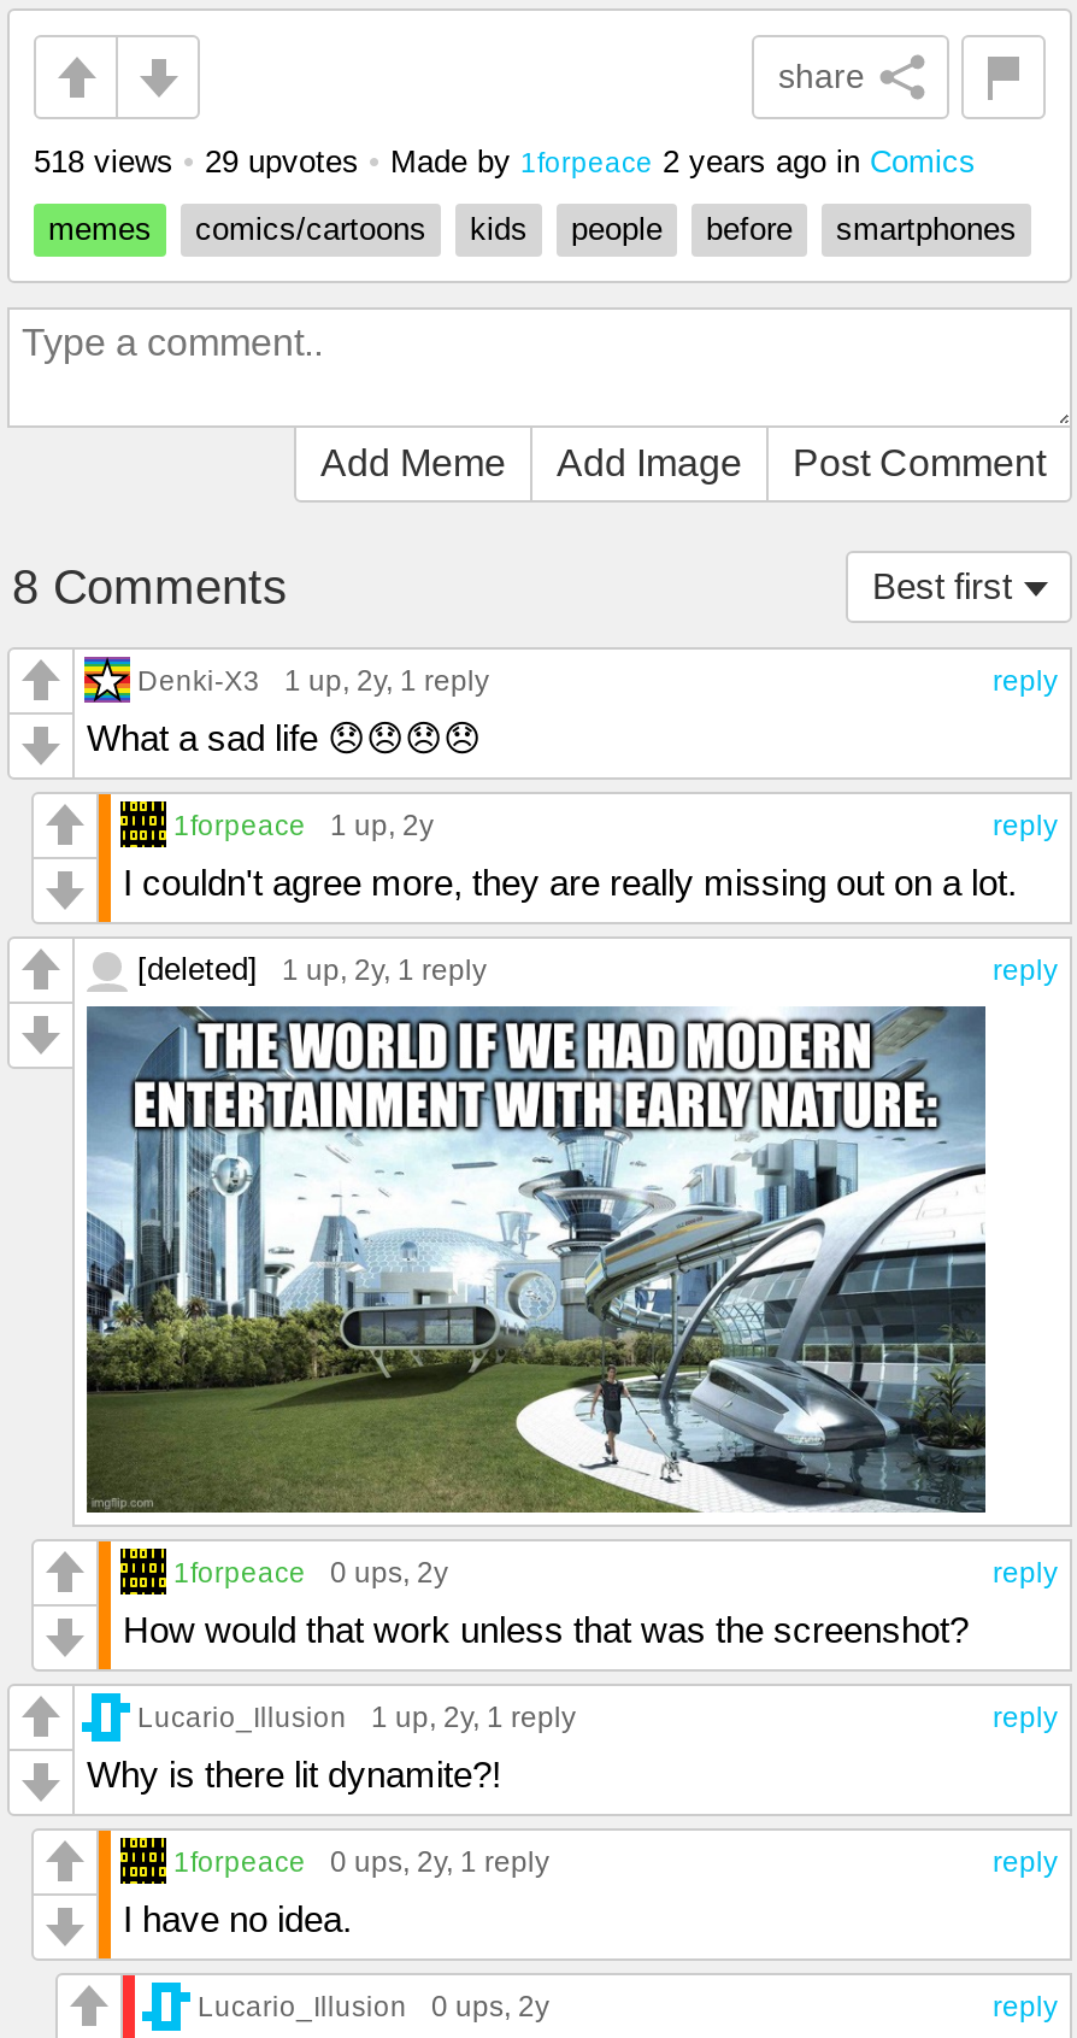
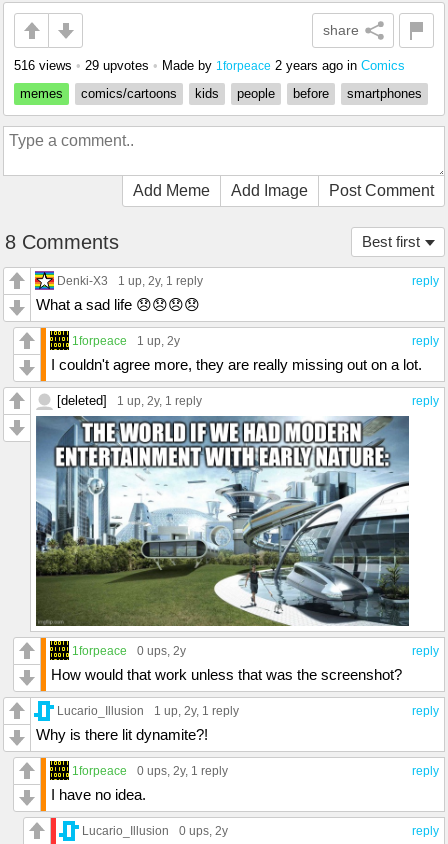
[34,144,976,180] 518 views • 29 upvotes • Made by 1forpeace 2 years ago in Comics -> [14,58,405,73] 516 views • 29 upvotes • Made by 1forpeace 2 years ago in Comics

